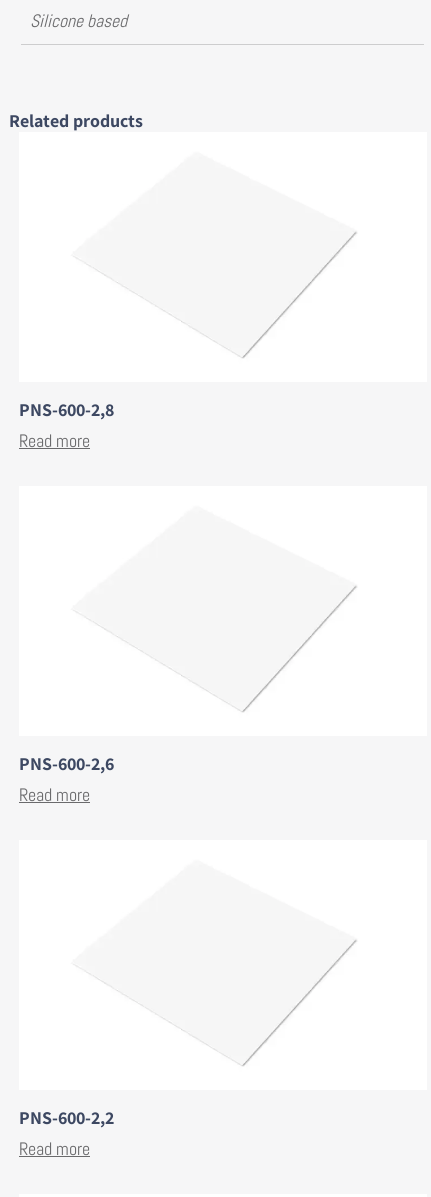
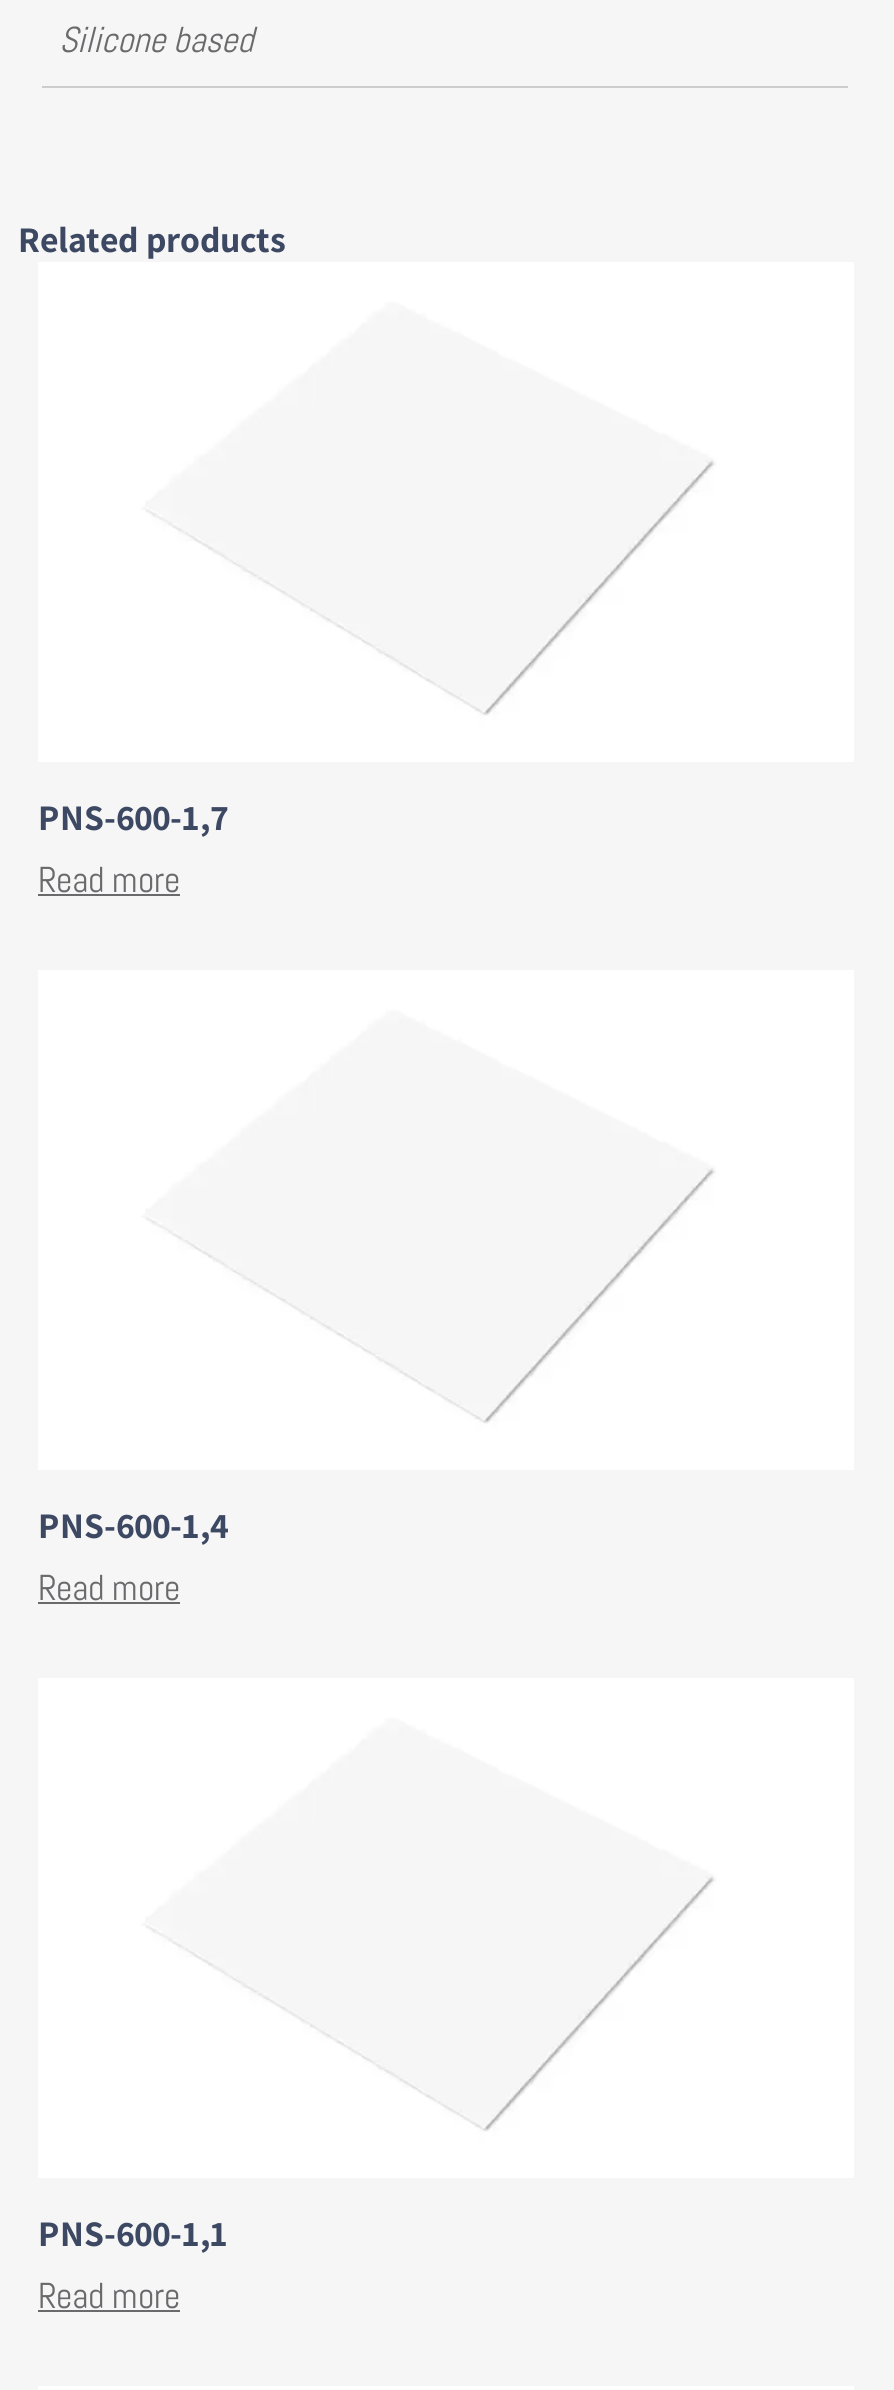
[19,398,114,421] PNS-600-2,8 -> [38,795,228,841] PNS-600-1,7
[19,752,114,775] PNS-600-2,6 -> [38,1503,228,1549] PNS-600-1,4
[19,1106,114,1129] PNS-600-2,2 -> [38,2211,228,2257] PNS-600-1,1

